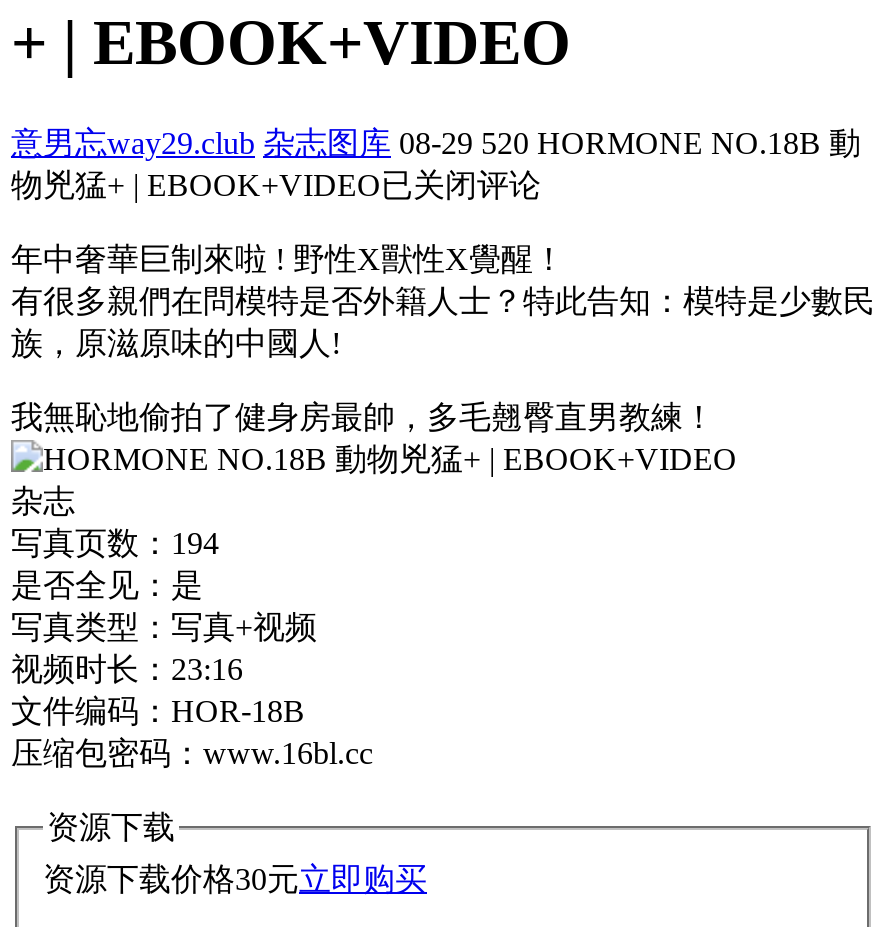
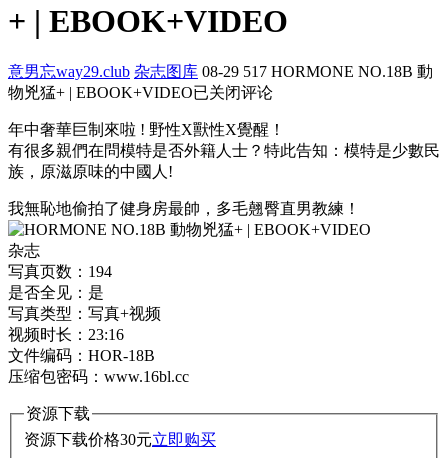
[11,126,861,160] 意男忘way29.club 杂志图库 08-29 520 HORMONE NO.18B 動 -> [8,63,433,80] 意男忘way29.club 杂志图库 08-29 517 HORMONE NO.18B 動

